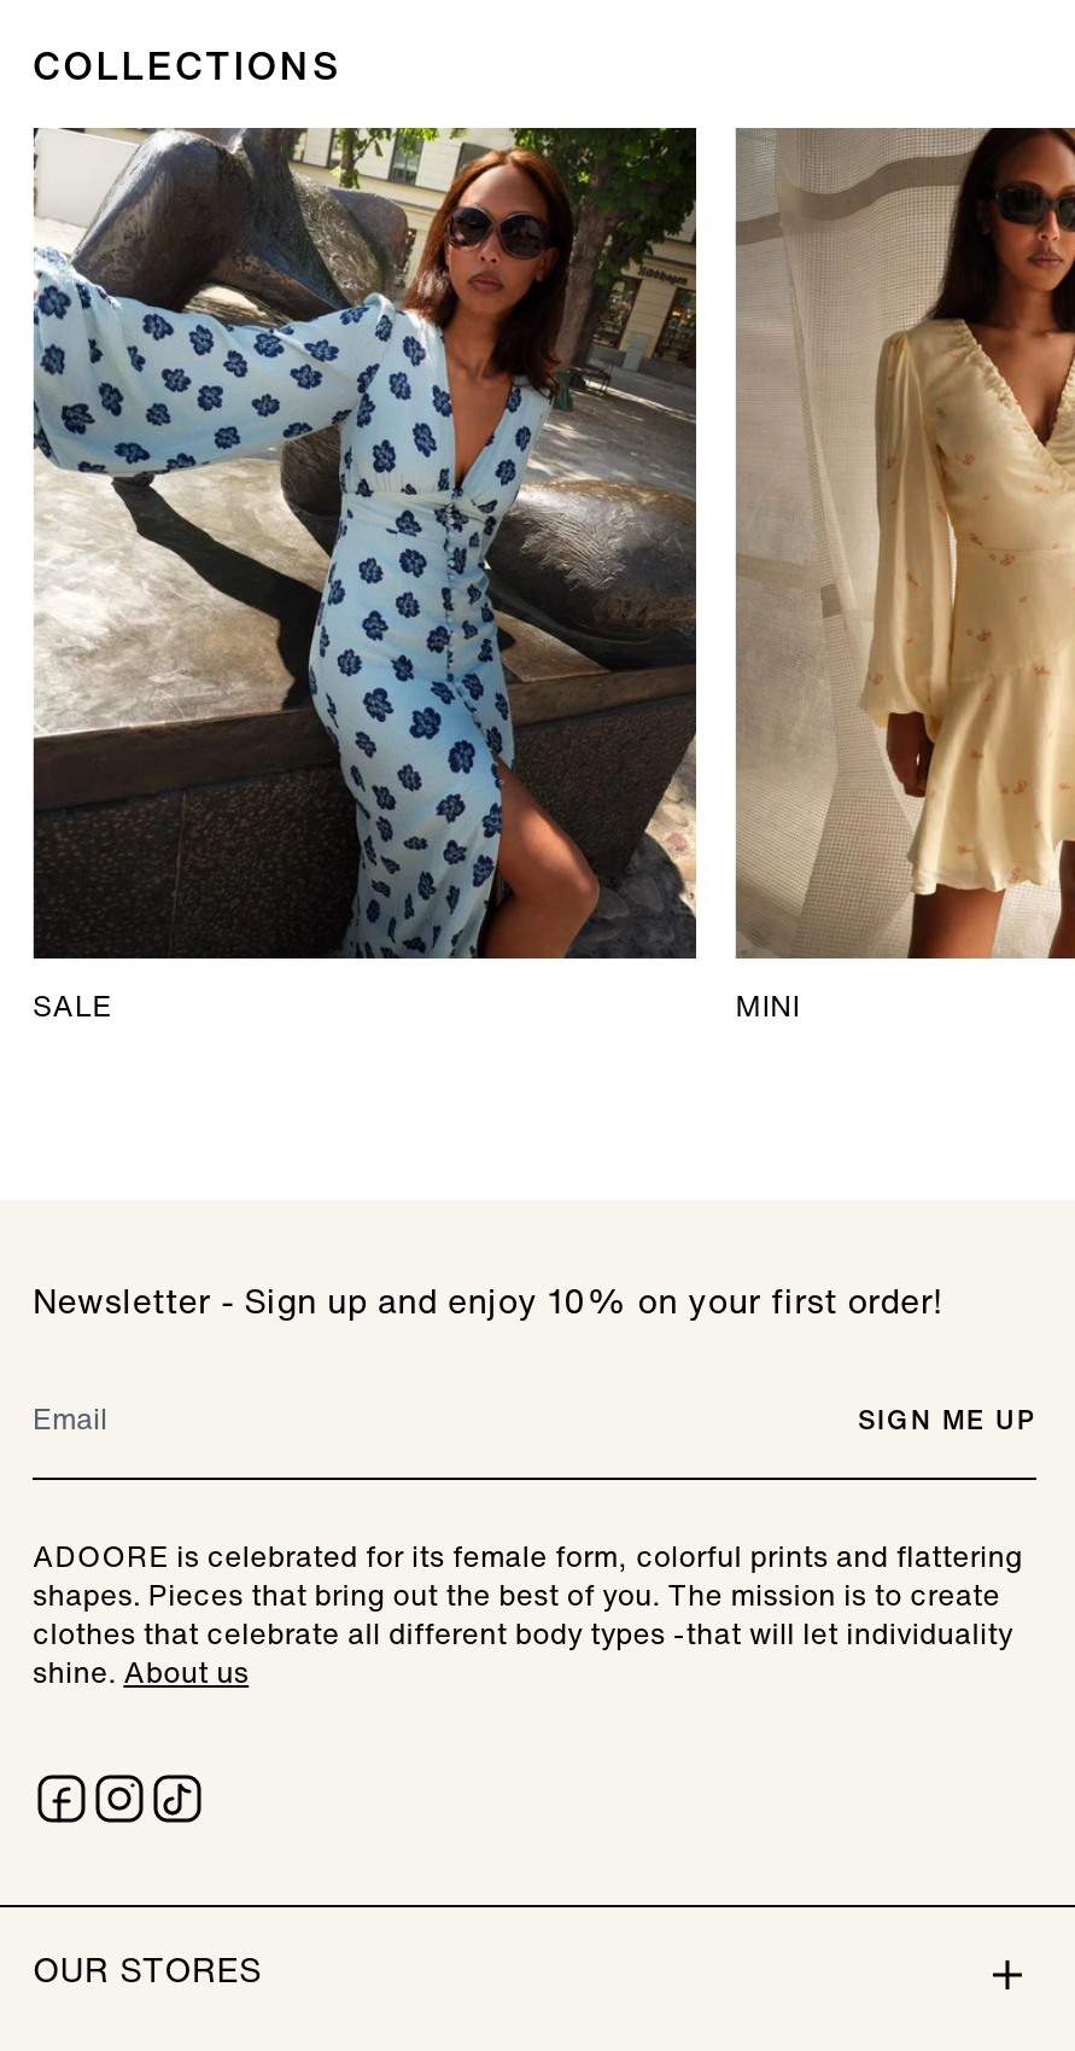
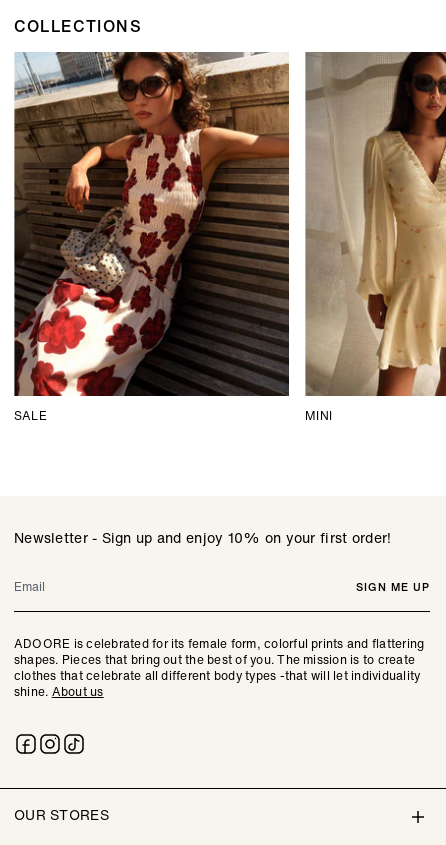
[33,126,699,961] [image] -> [13,51,290,397] [image]

